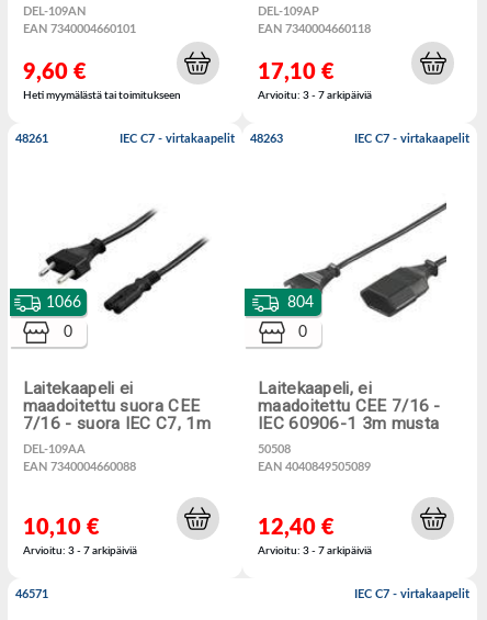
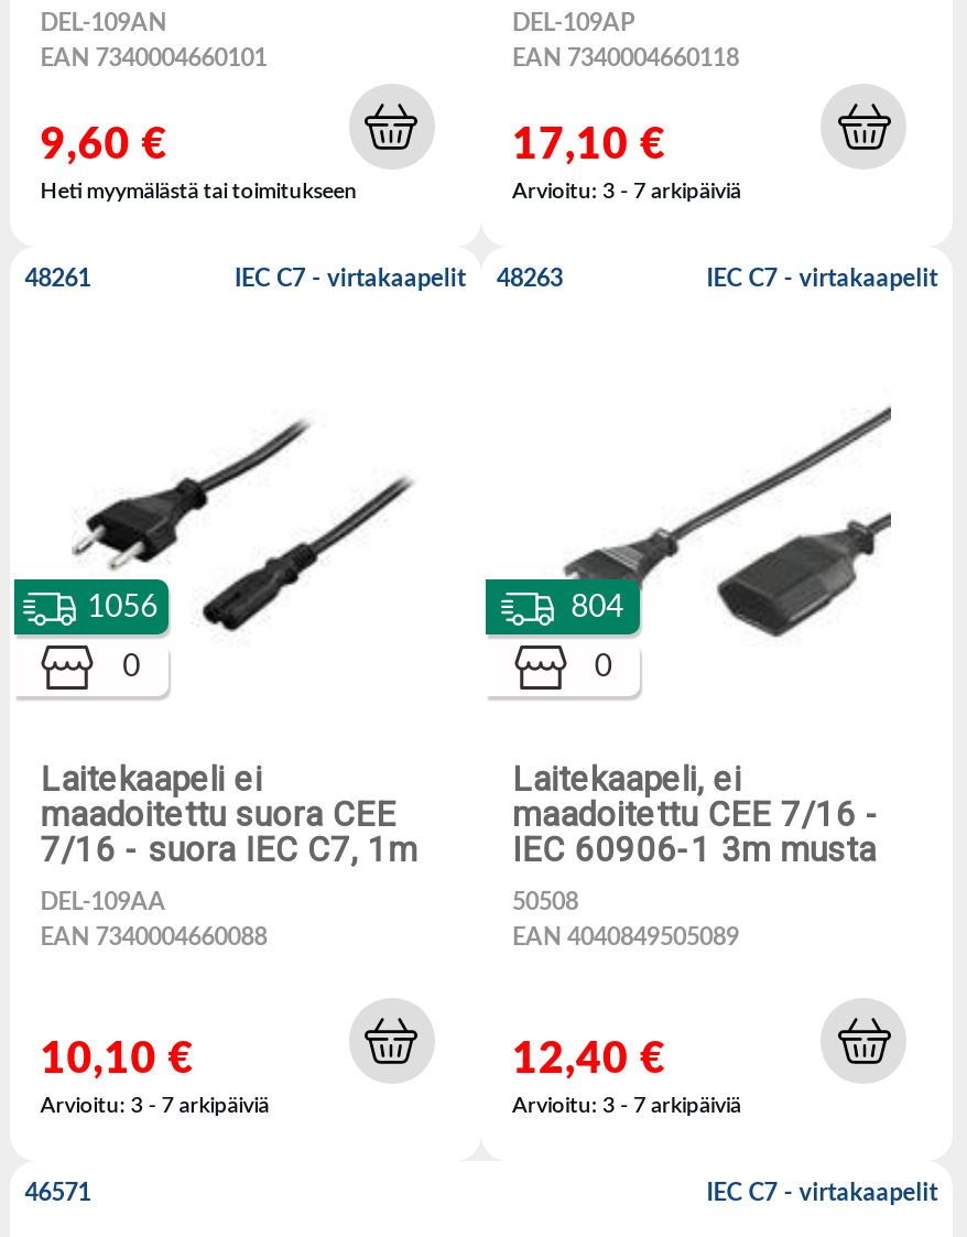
[46,295,81,310] 1066 -> [87,592,158,622] 1056

